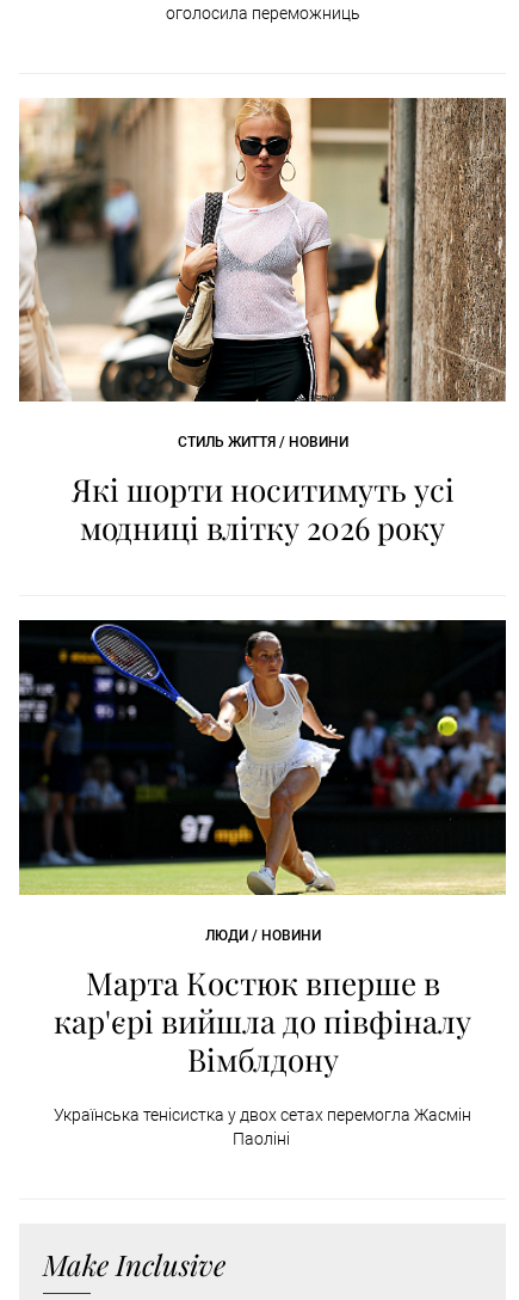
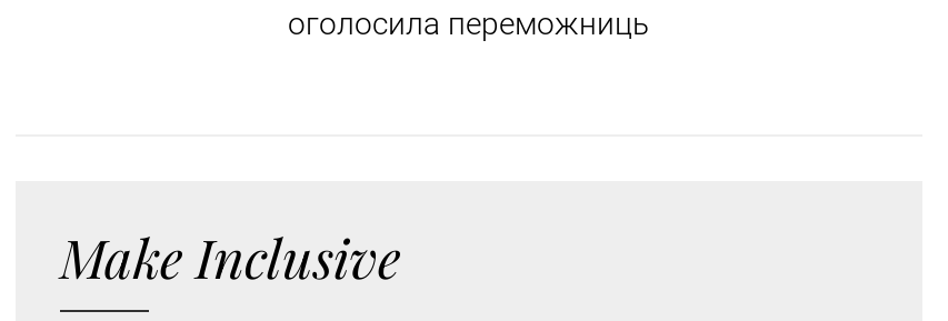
[18,97,507,549] [image] | СТИЛЬ ЖИТТЯ / НОВИНИ | Які шорти носитимуть усі | модниці влітку 2026 року -> none
[18,619,507,1148] [image] | ЛЮДИ / НОВИНИ | Марта Костюк вперше в | кар'єрі вийшла до півфіналу | Вімблдону | Українська тенісистка у двох сетах перемогла Жасмін | Паоліні -> none

